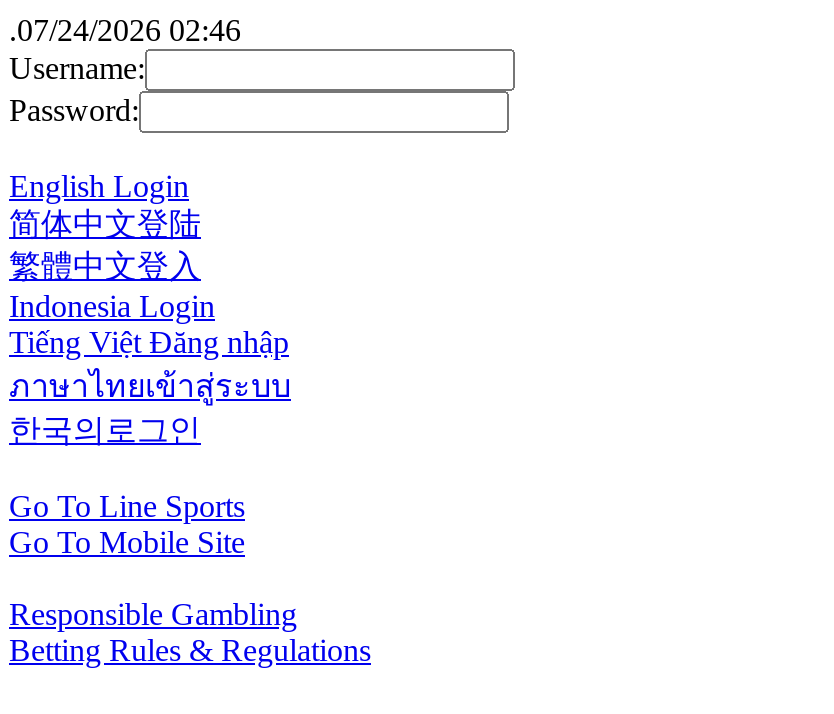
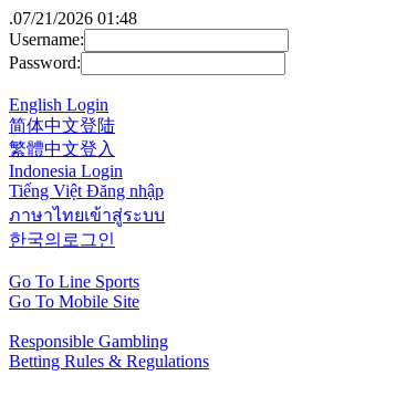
[9,13,241,47] .07/24/2026 02:46 -> [9,9,137,28] .07/21/2026 01:48

